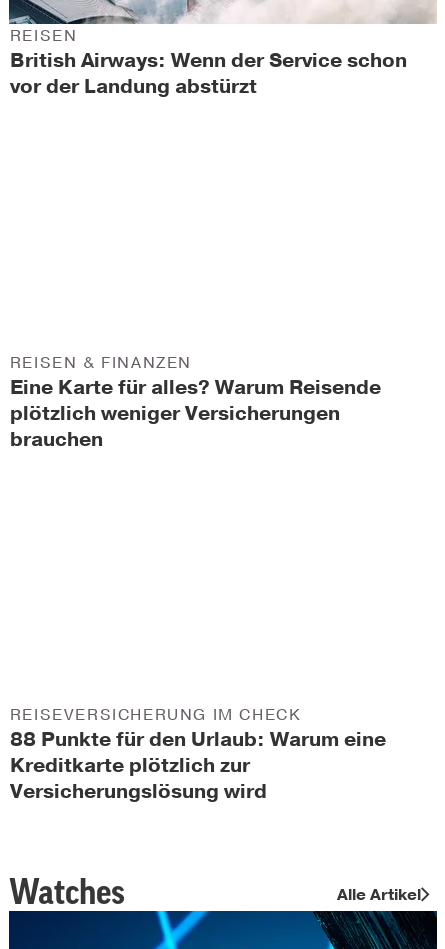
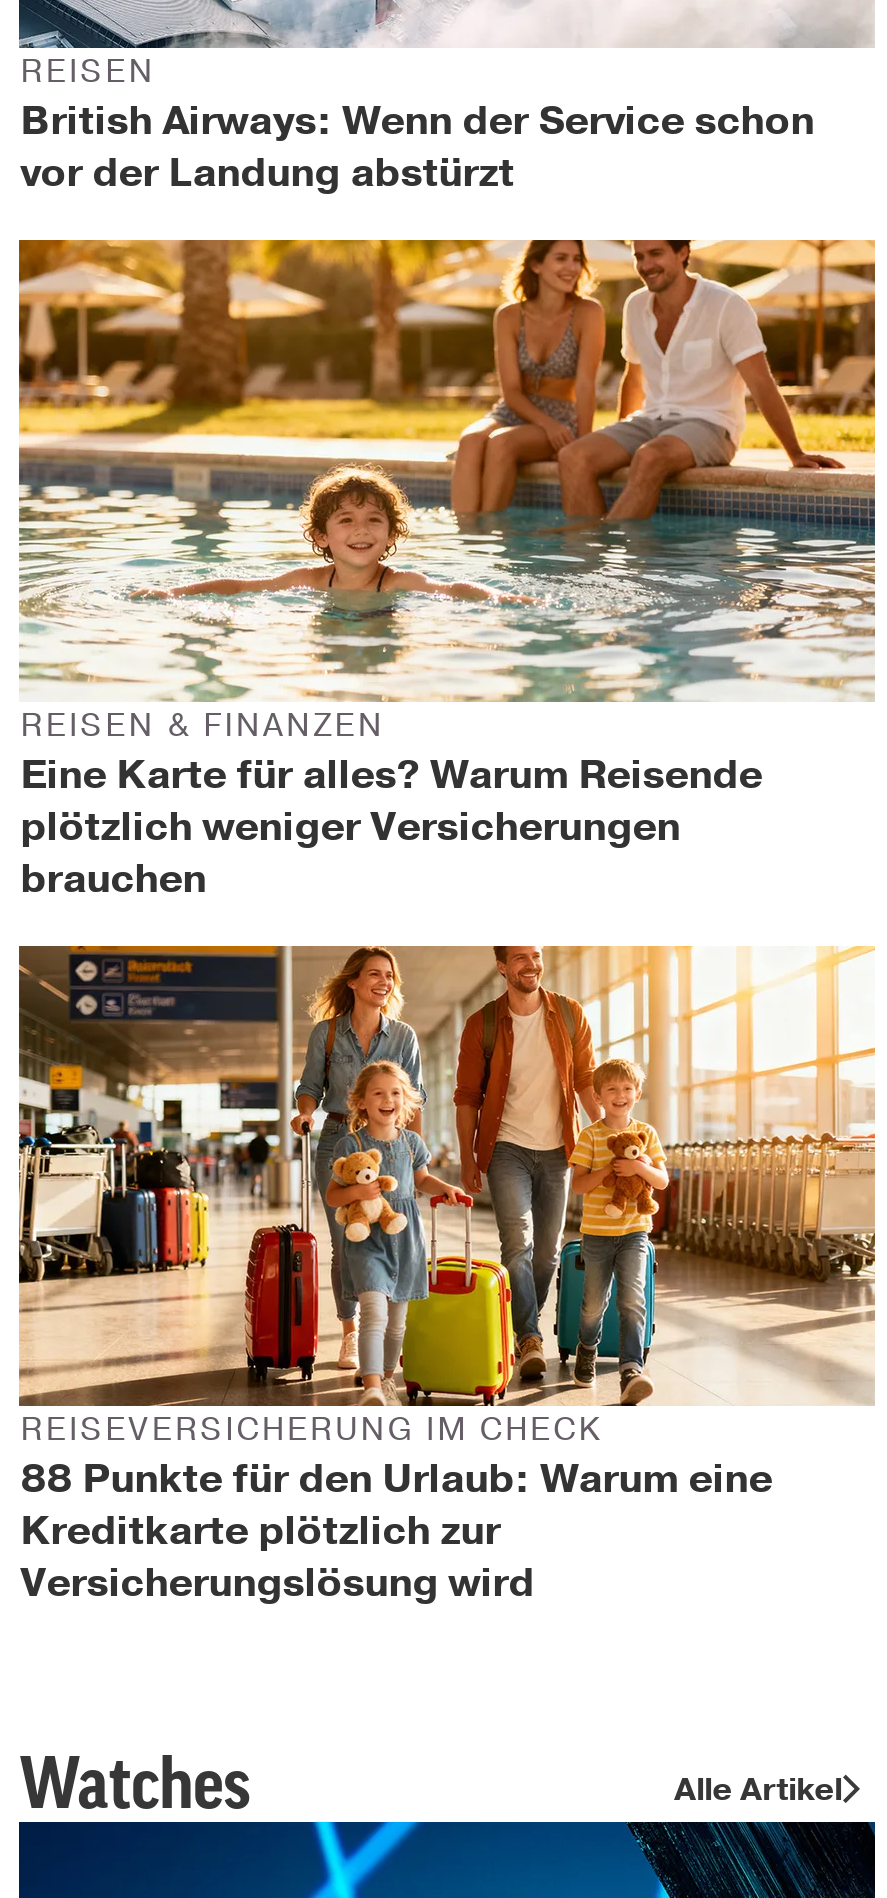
none -> [17,238,877,704] [image]
none -> [17,944,877,1408] [image]

